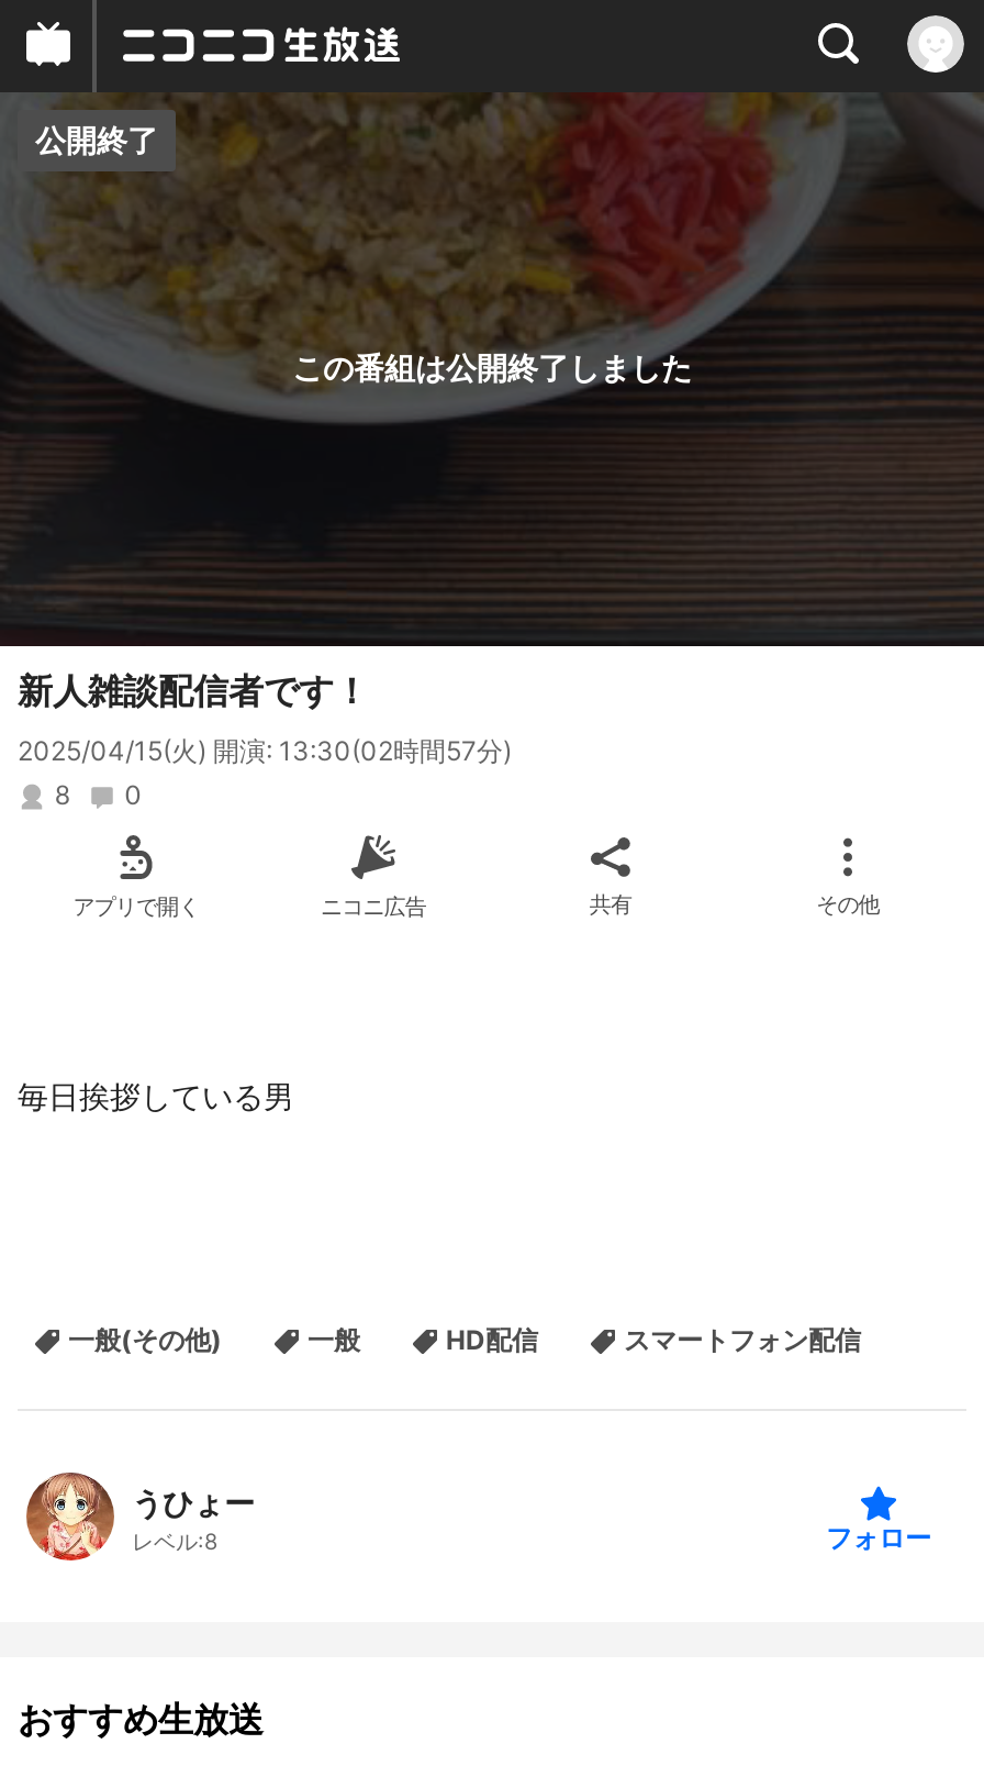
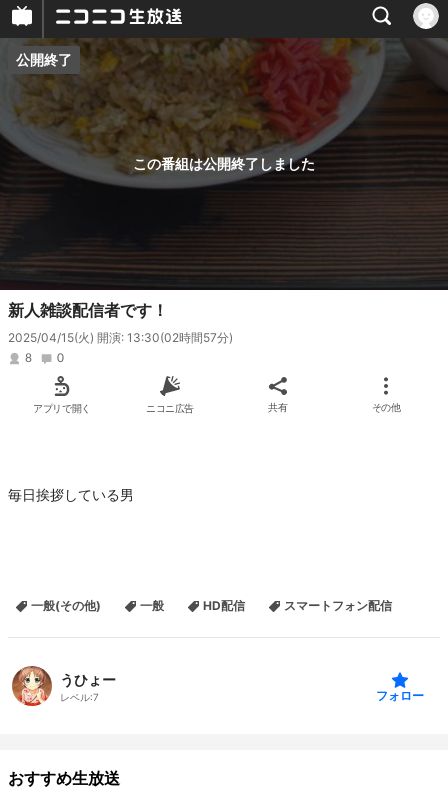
[132,1526,217,1553] レベル:8 -> [60,690,99,702] レベル:7

